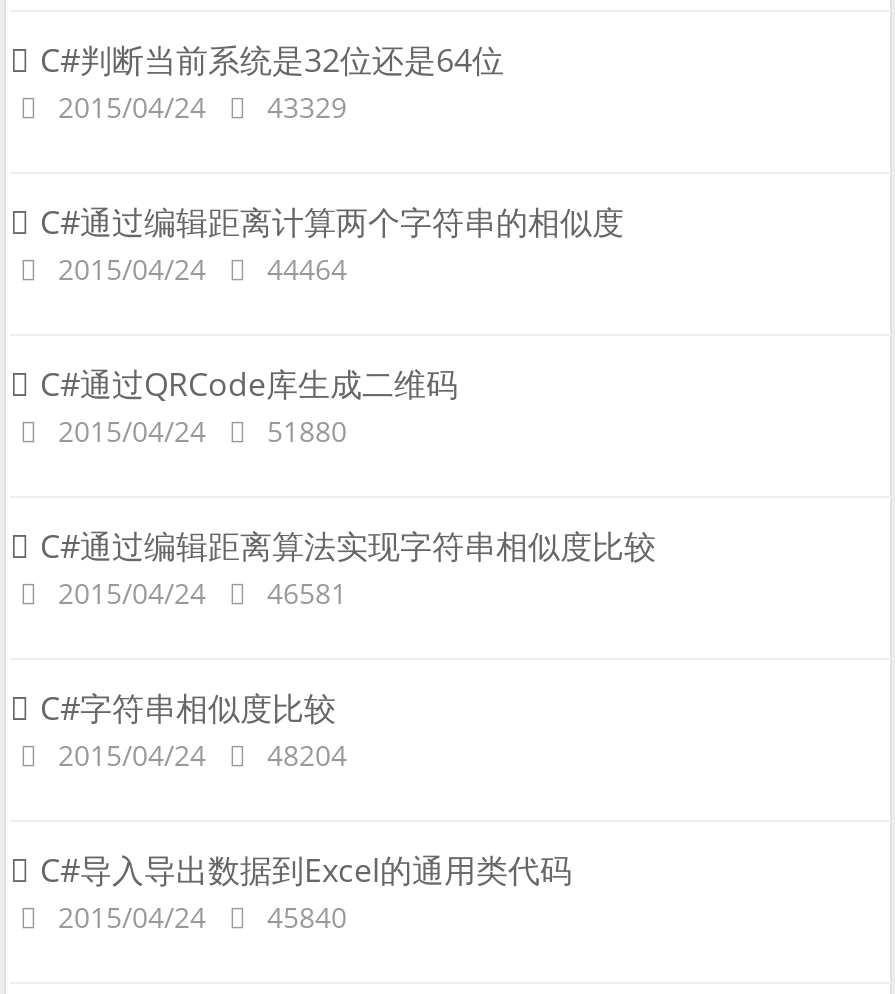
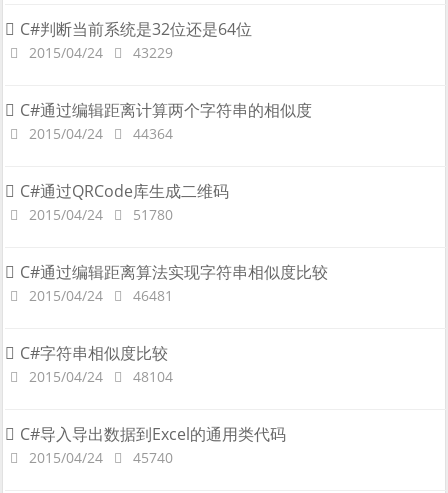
[58,88,347,126] 2015/04/24 43329 -> [29,43,173,62] 2015/04/24 43229
[58,250,347,288] 2015/04/24 44464 -> [29,124,173,143] 2015/04/24 44364
[58,412,347,450] 2015/04/24 51880 -> [29,205,173,224] 2015/04/24 51780
[58,574,347,612] 2015/04/24 46581 -> [29,286,173,305] 2015/04/24 46481
[58,736,347,774] 2015/04/24 48204 -> [29,367,173,386] 2015/04/24 48104
[58,898,347,936] 2015/04/24 45840 -> [29,448,173,467] 2015/04/24 45740

